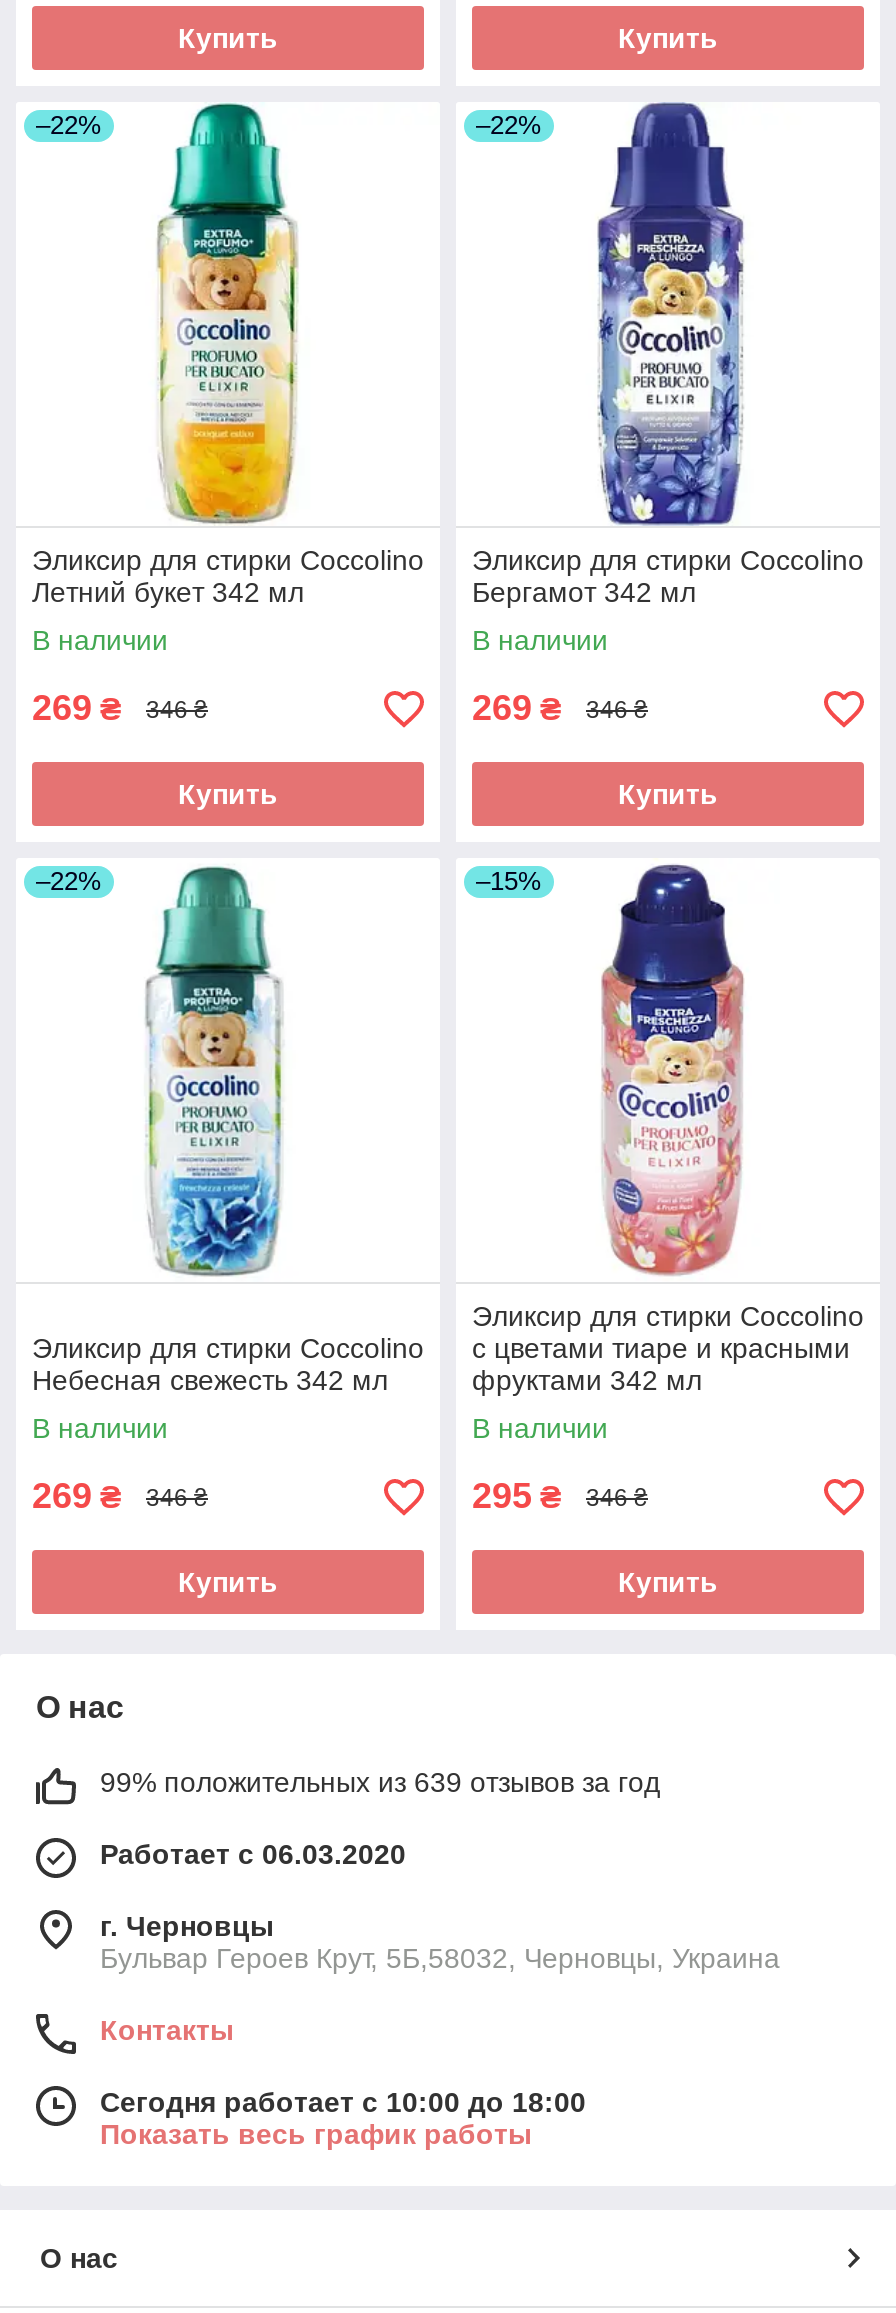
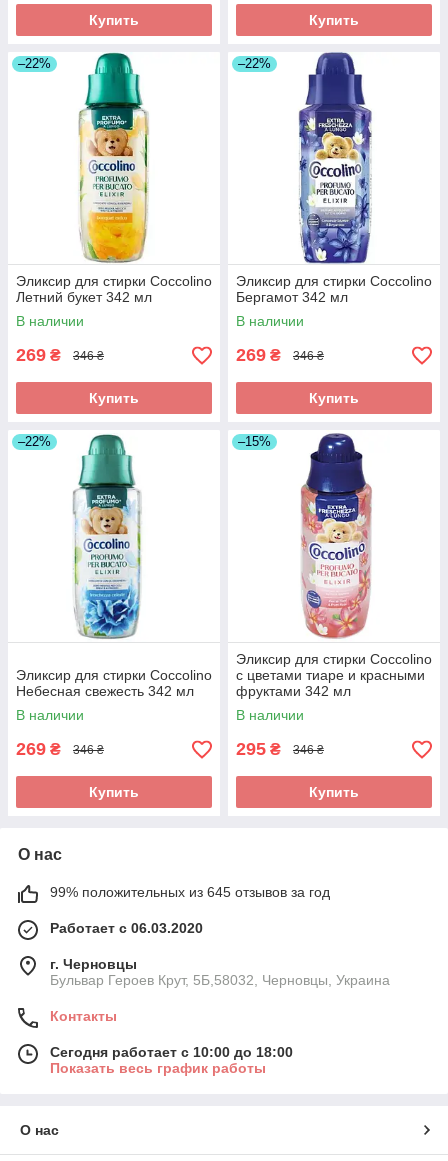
[100,1767,660,1799] 99% положительных из 639 отзывов за год -> [50,884,330,900] 99% положительных из 645 отзывов за год

